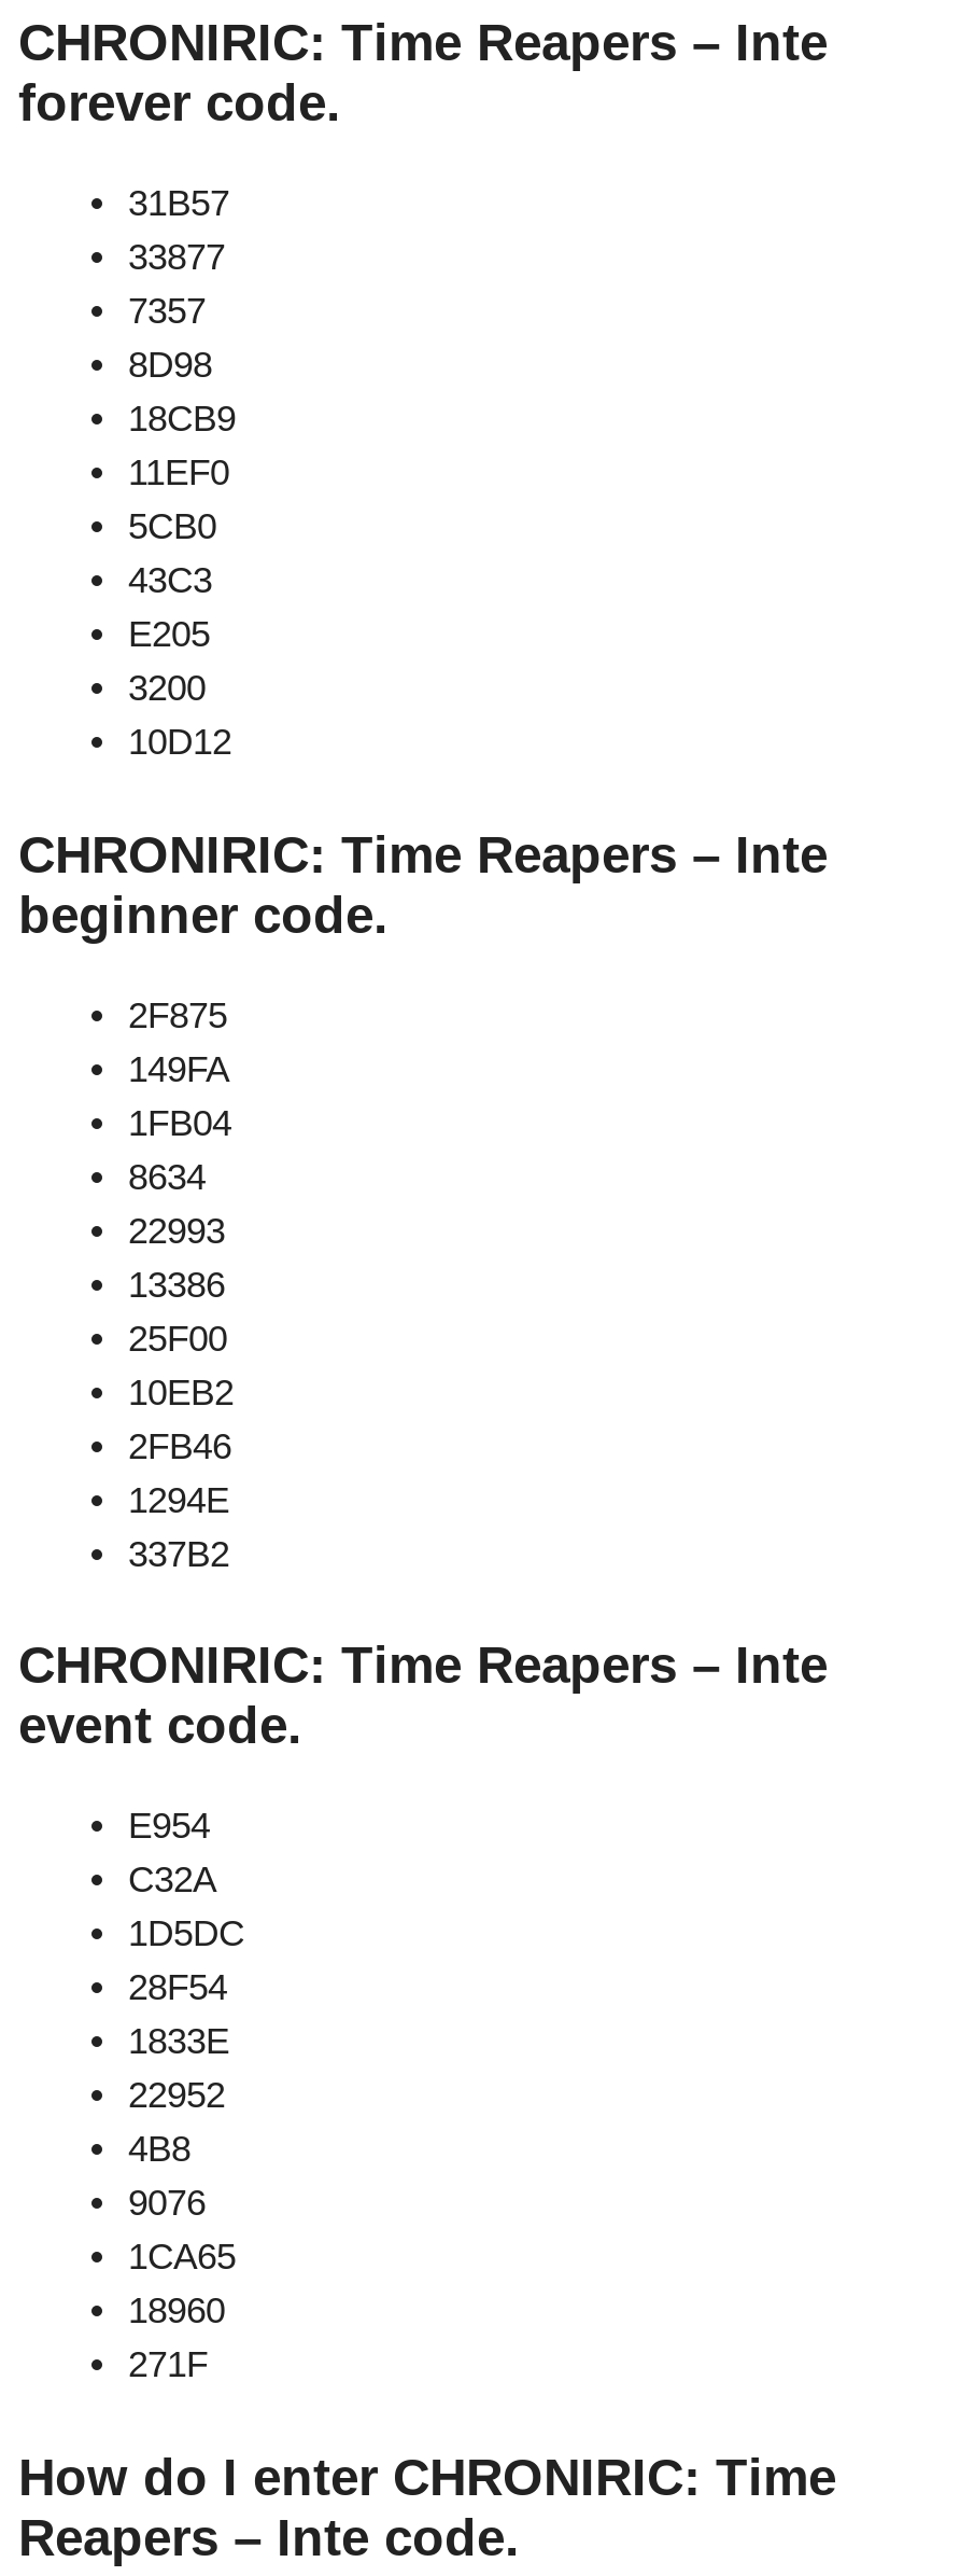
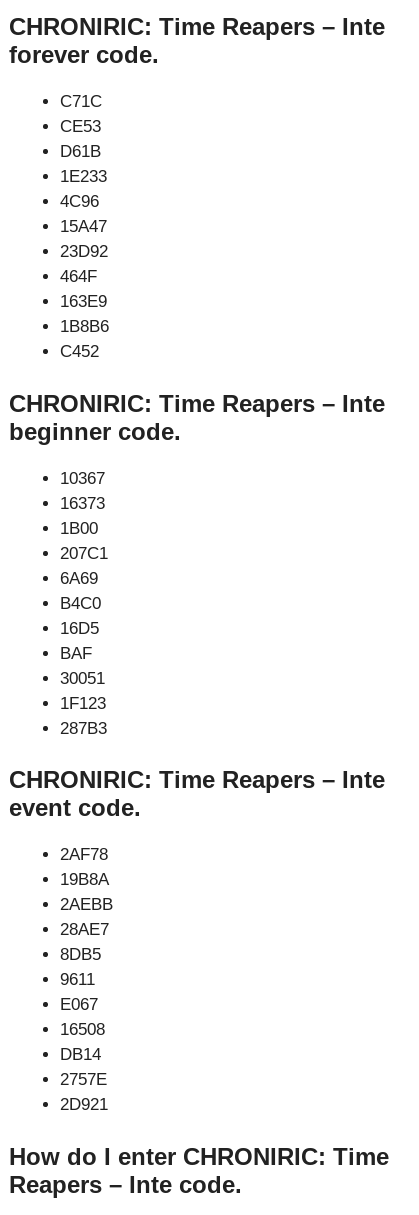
[128,183,236,763] 31B57 | 33877 | 7357 | 8D98 | 18CB9 | 11EF0 | 5CB0 | 43C3 | E205 | 3200 | 10D12 -> [60,92,109,361] C71C | CE53 | D61B | 1E233 | 4C96 | 15A47 | 23D92 | 464F | 163E9 | 1B8B6 | C452
[128,994,234,1574] 2F875 | 149FA | 1FB04 | 8634 | 22993 | 13386 | 25F00 | 10EB2 | 2FB46 | 1294E | 337B2 -> [60,468,108,737] 10367 | 16373 | 1B00 | 207C1 | 6A69 | B4C0 | 16D5 | BAF | 30051 | 1F123 | 287B3
[128,1806,244,2385] E954 | C32A | 1D5DC | 28F54 | 1833E | 22952 | 4B8 | 9076 | 1CA65 | 18960 | 271F -> [60,845,113,1114] 2AF78 | 19B8A | 2AEBB | 28AE7 | 8DB5 | 9611 | E067 | 16508 | DB14 | 2757E | 2D921

